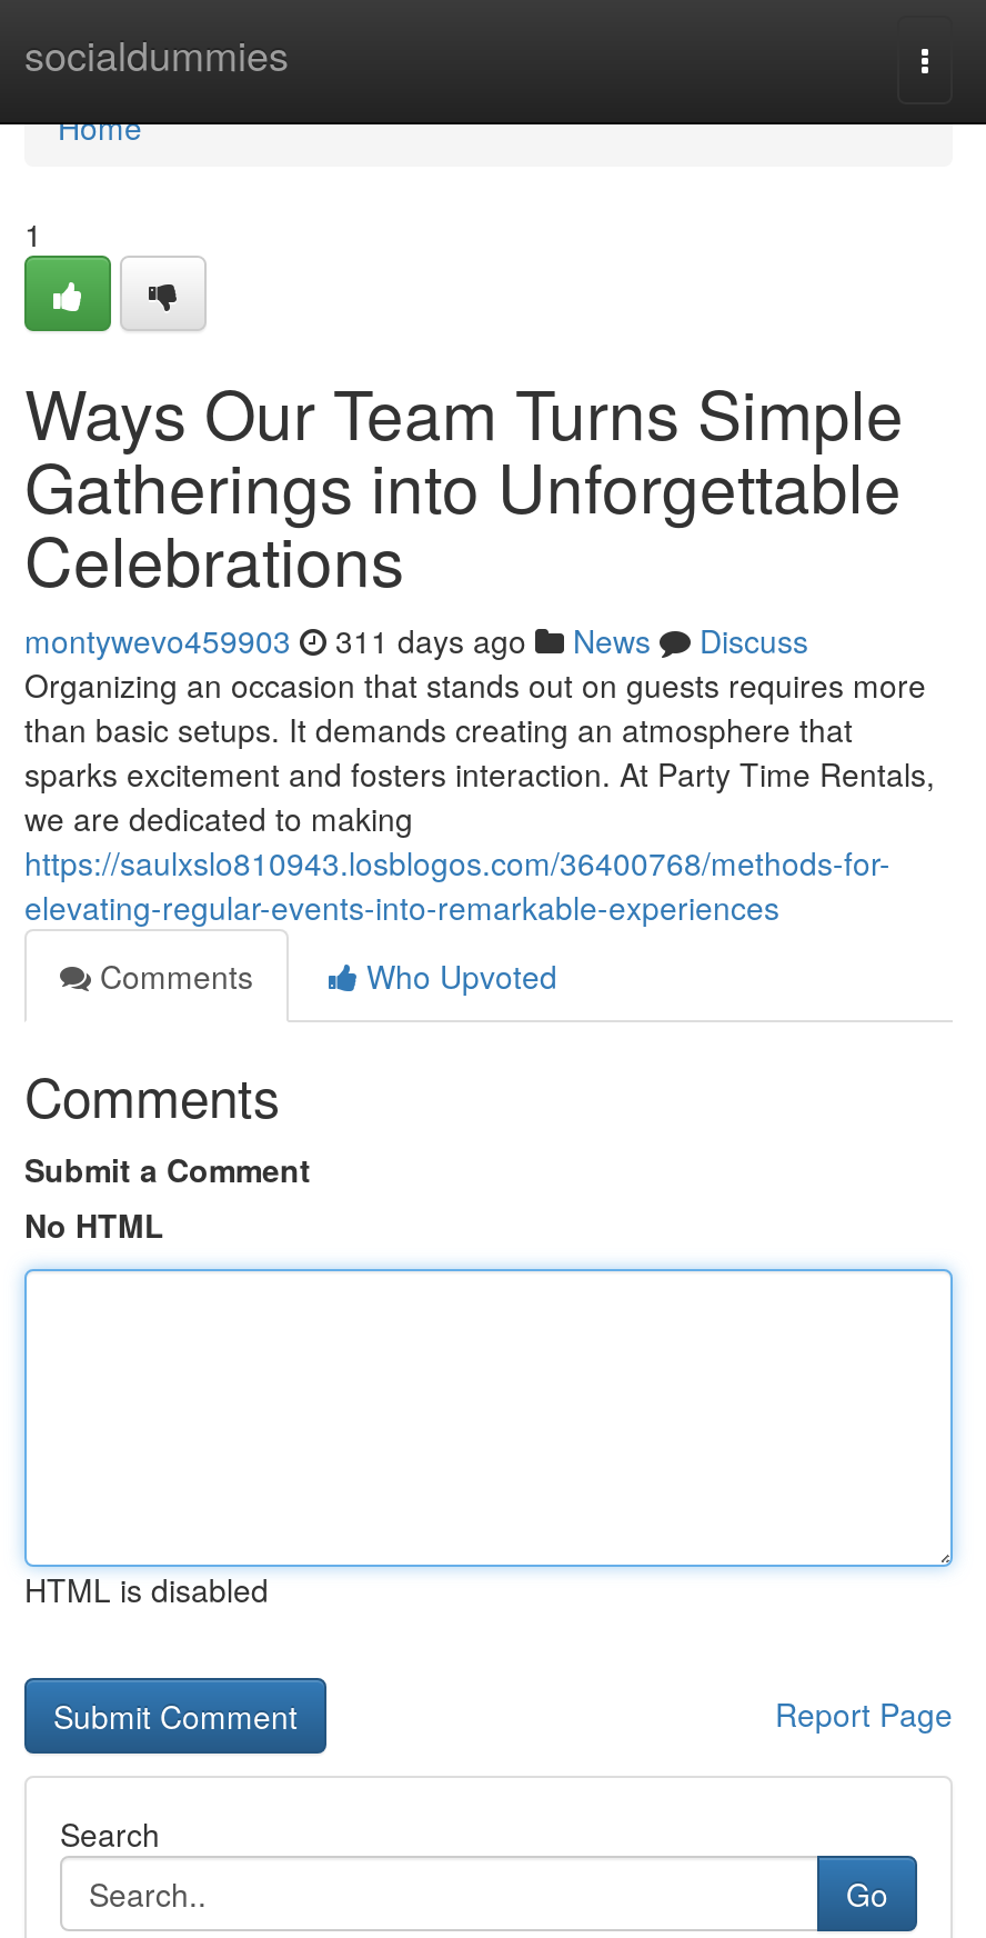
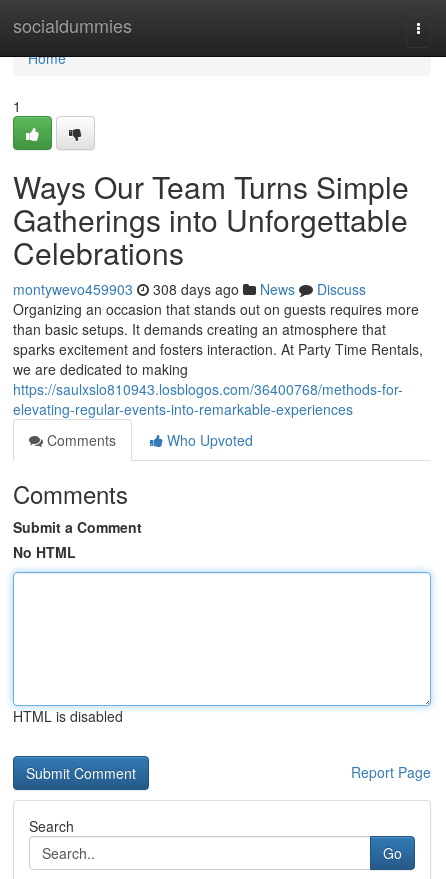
[24,618,808,662] montywevo459903 311 days ago News Discuss -> [13,279,366,299] montywevo459903 308 days ago News Discuss

